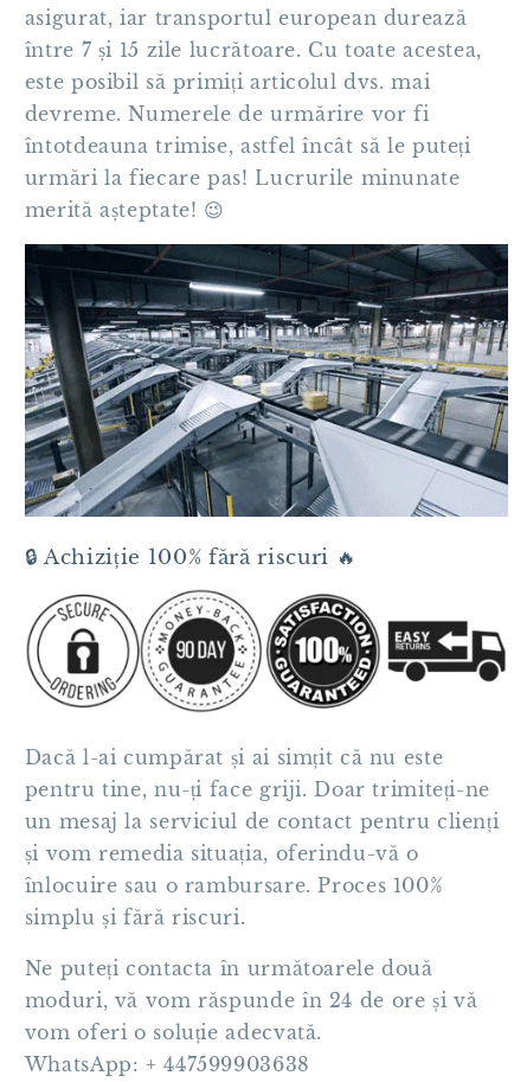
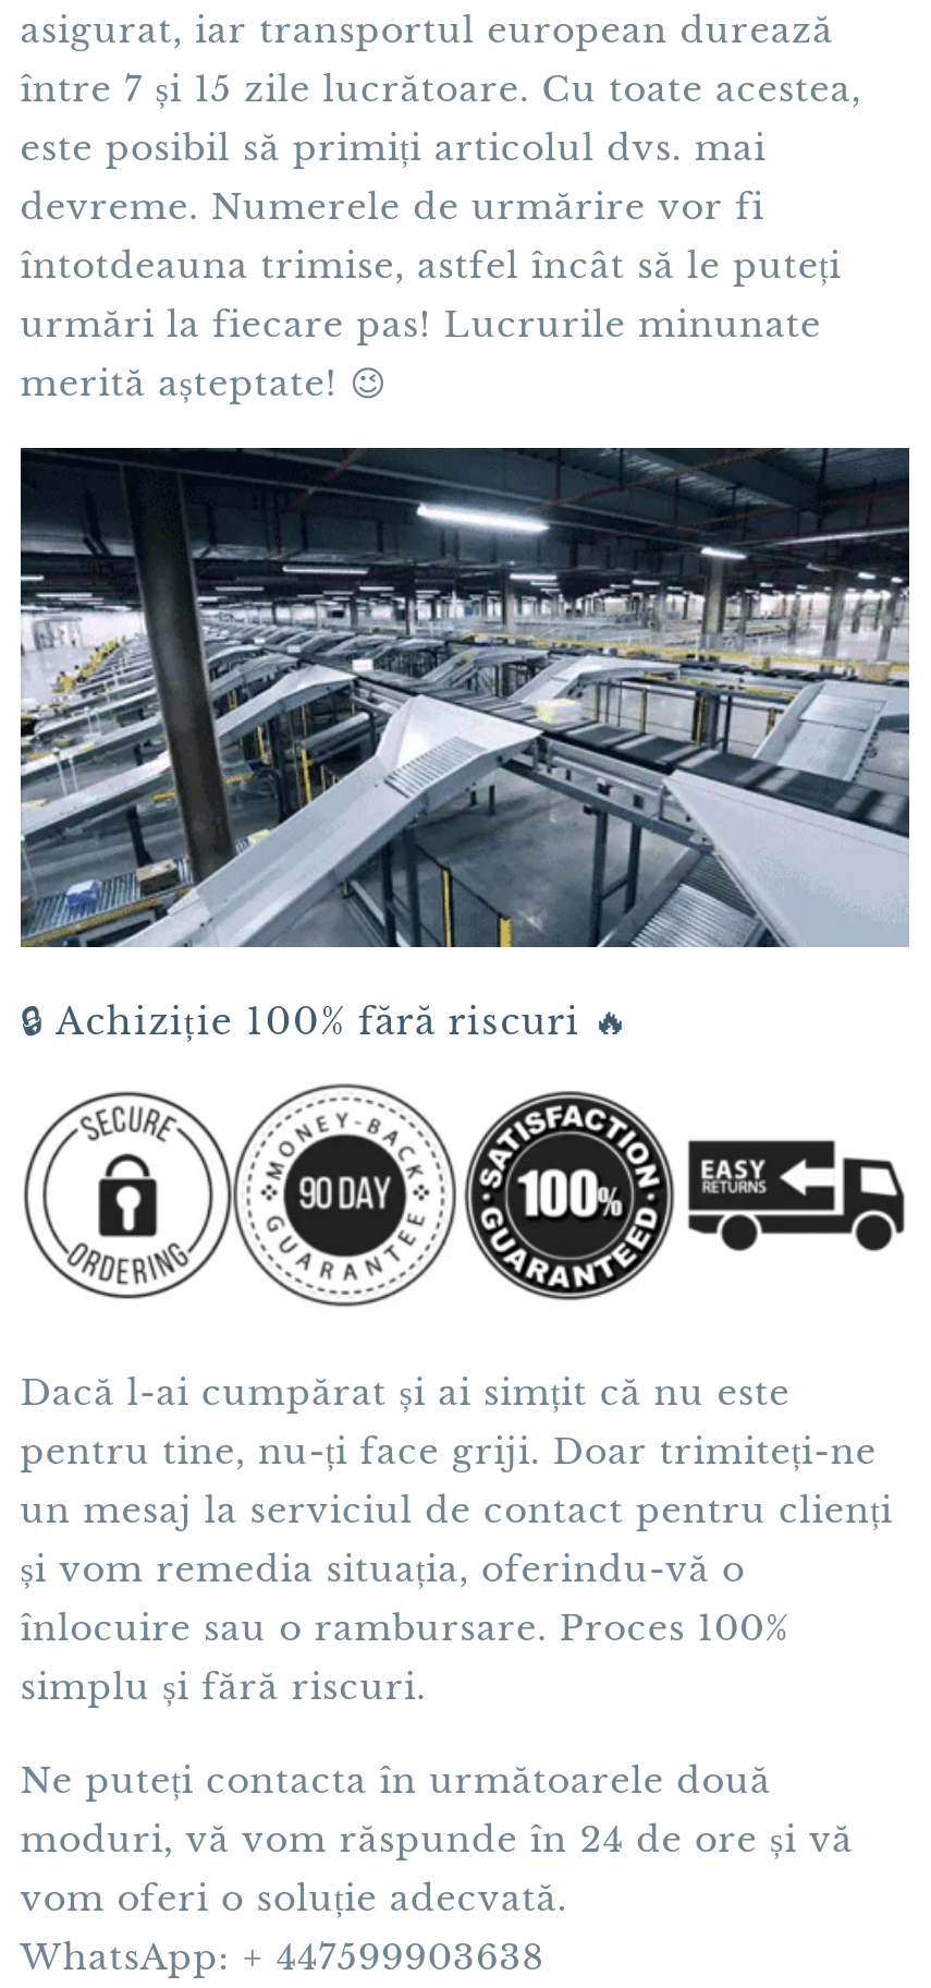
[25,243,509,518] [image] -> [19,445,909,948] [image]

